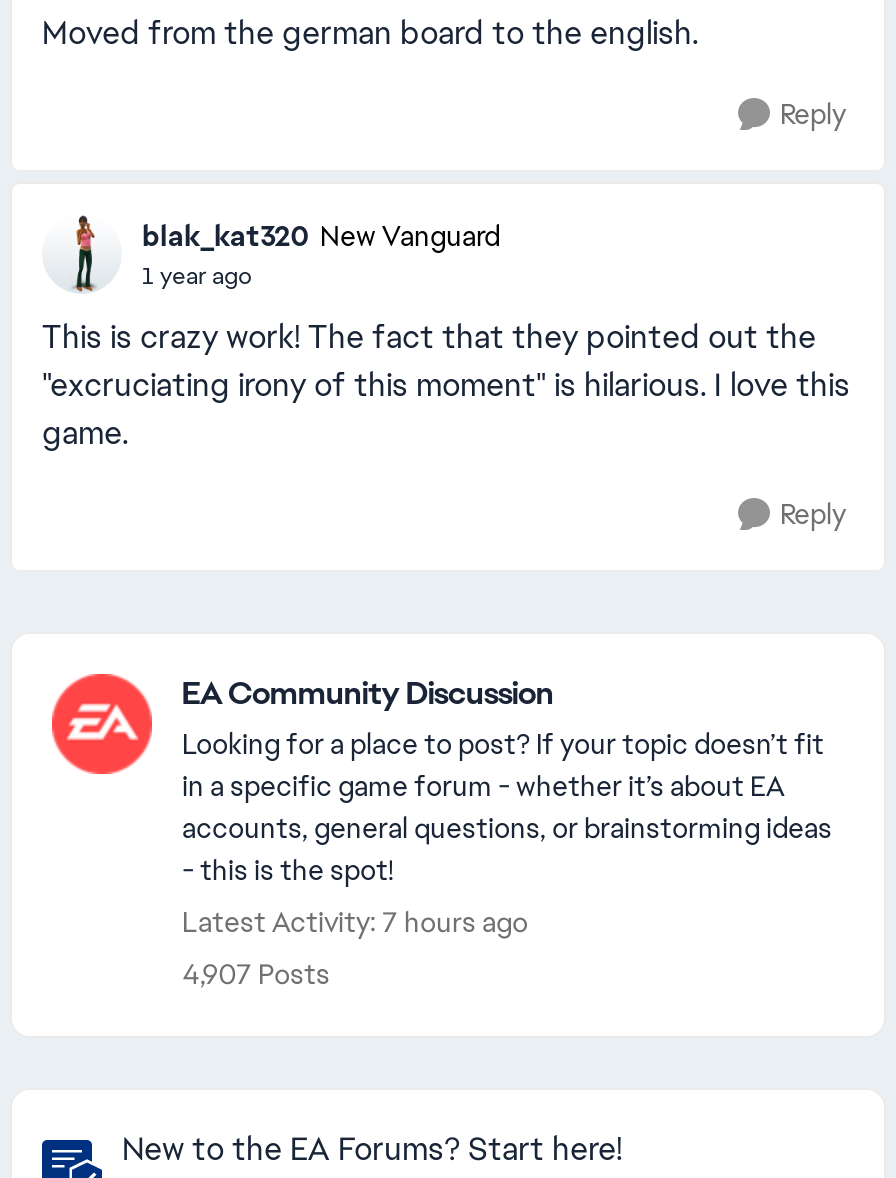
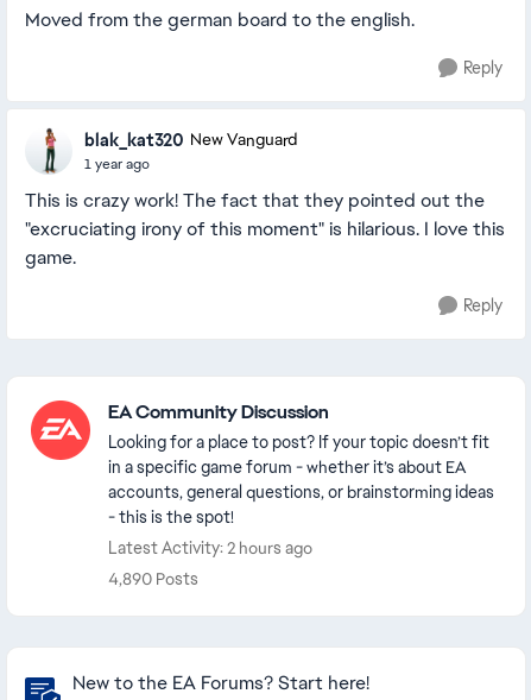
[182,904,528,940] Latest Activity: 7 hours ago -> [108,537,312,559] Latest Activity: 2 hours ago
[182,956,330,992] 4,907 Posts -> [108,568,198,589] 4,890 Posts

